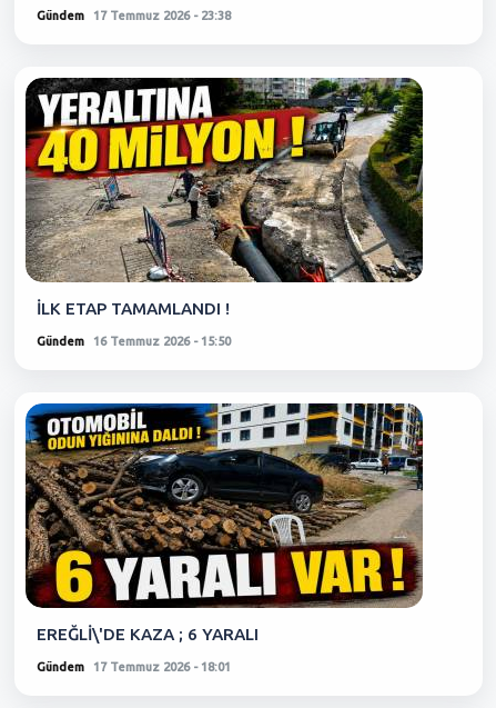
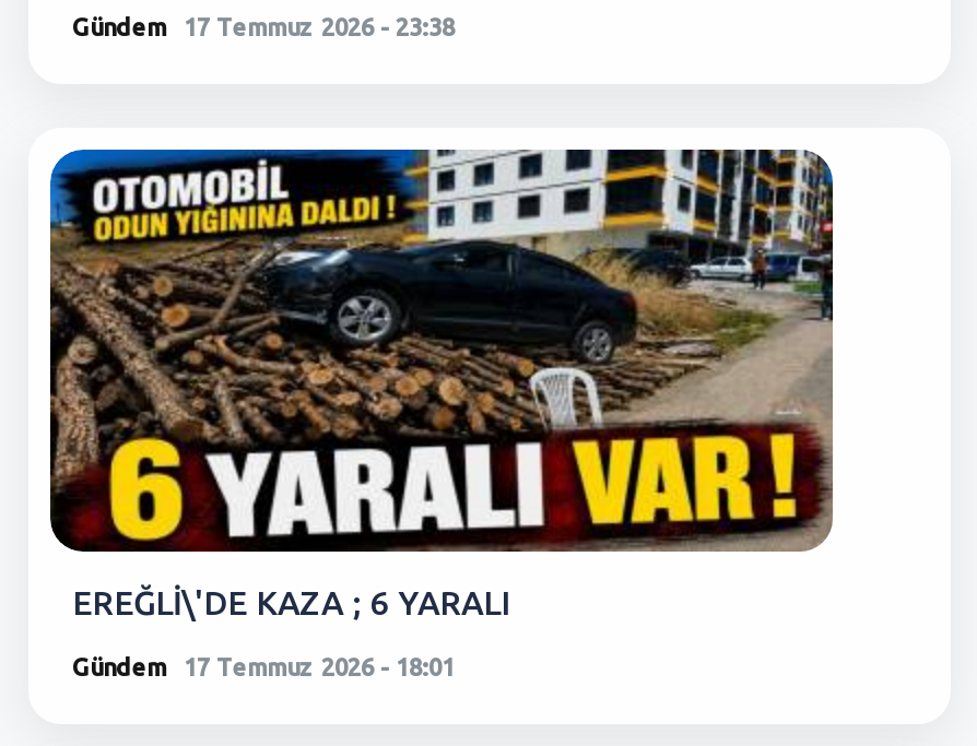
[24,77,424,348] [image] | İLK ETAP TAMAMLANDI ! | Gündem | 16 Temmuz 2026 - 15:50 -> none

